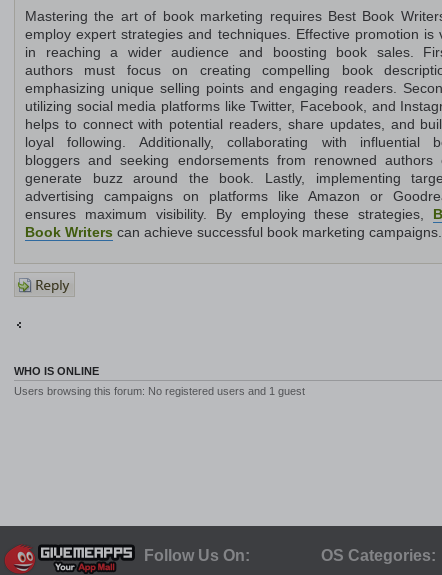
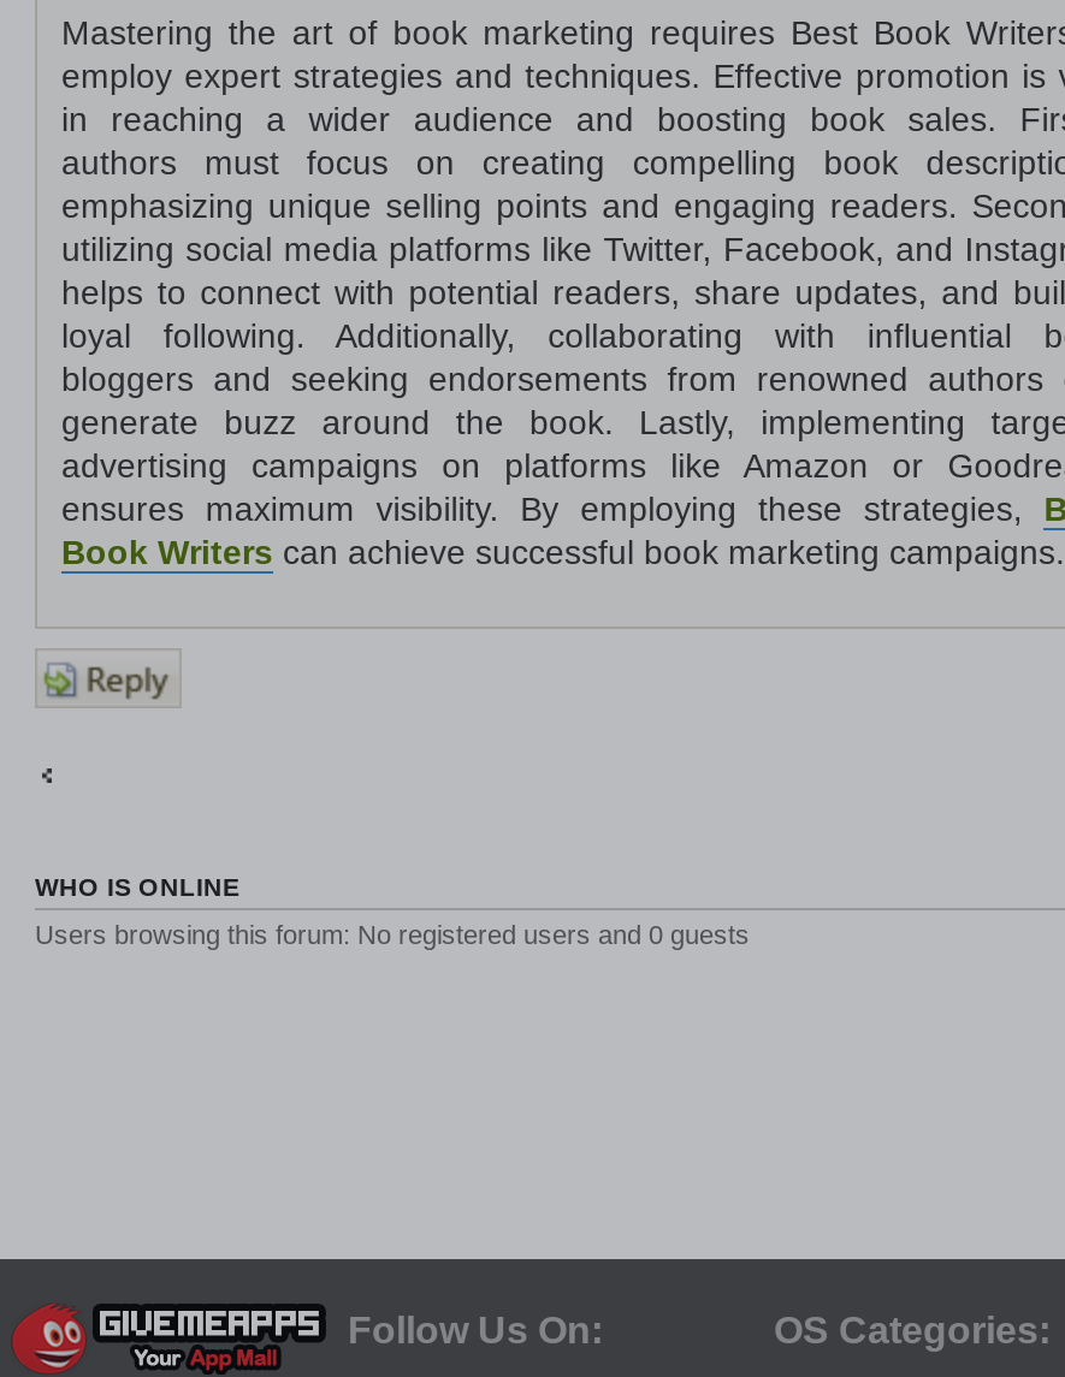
[14,385,305,397] Users browsing this forum: No registered users and 1 guest -> [35,920,750,949] Users browsing this forum: No registered users and 0 guests

